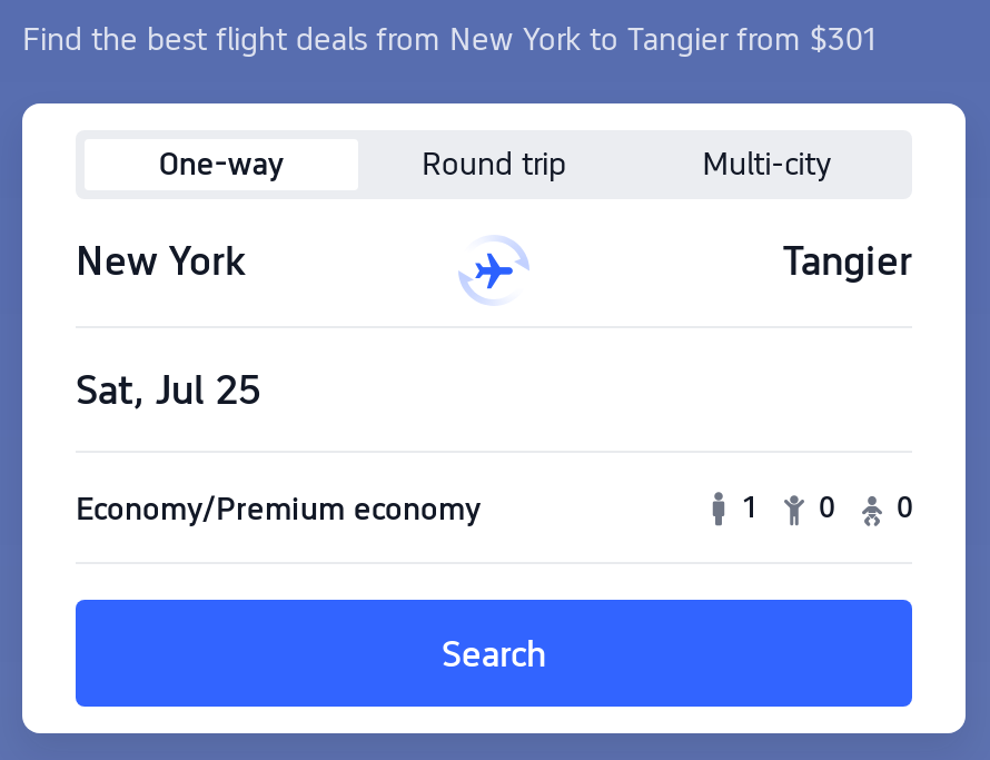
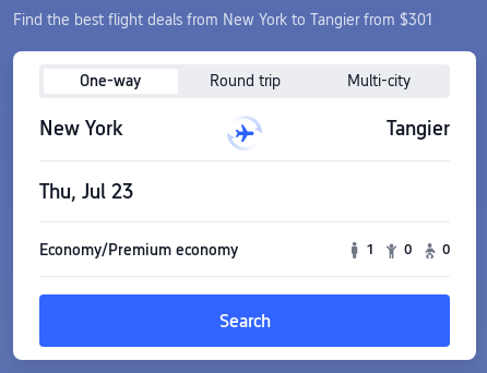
[76,367,260,414] Sat, Jul 25 -> [39,181,133,203] Thu, Jul 23

